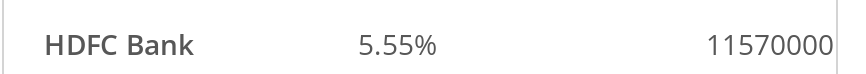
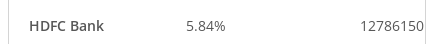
[358,25,438,63] 5.55% -> [186,16,226,35] 5.84%
[706,25,834,63] 11570000 -> [360,16,424,35] 12786150

